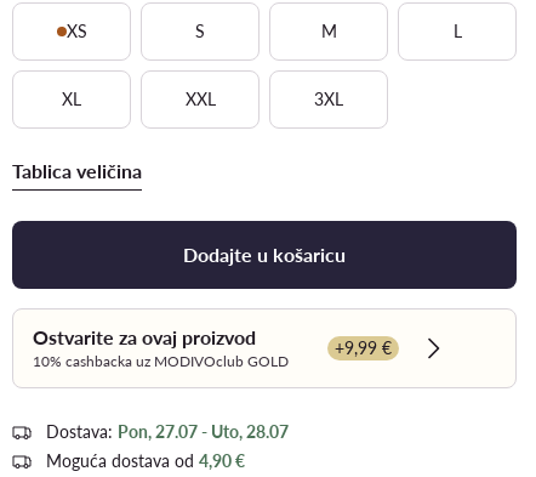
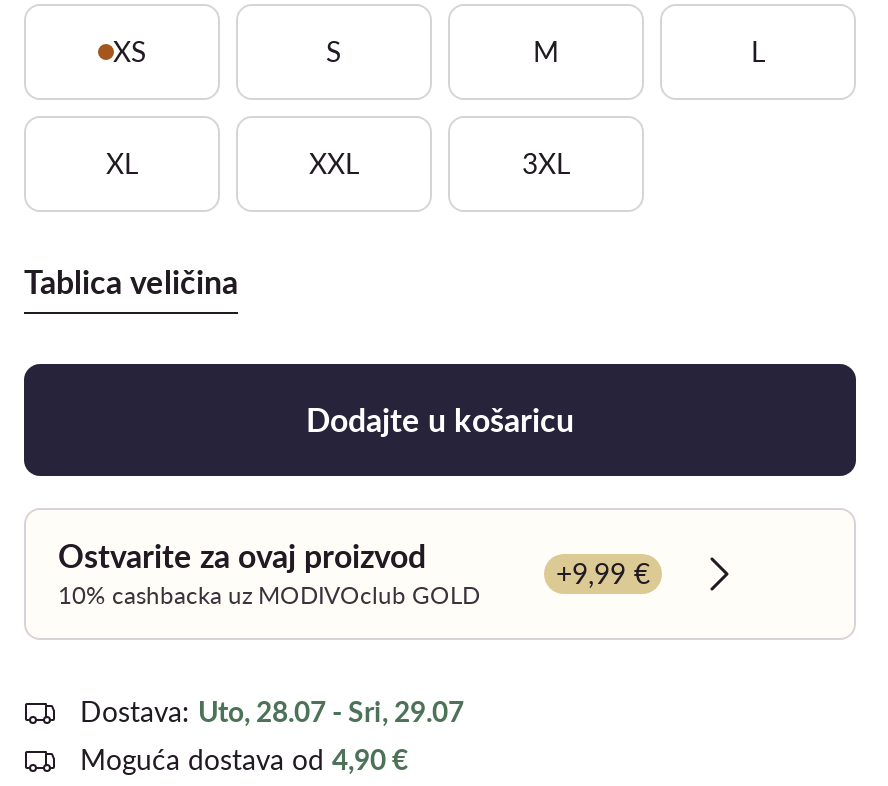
[46,421,289,442] Dostava: Pon, 27.07 - Uto, 28.07 -> [80,694,464,728] Dostava: Uto, 28.07 - Sri, 29.07

